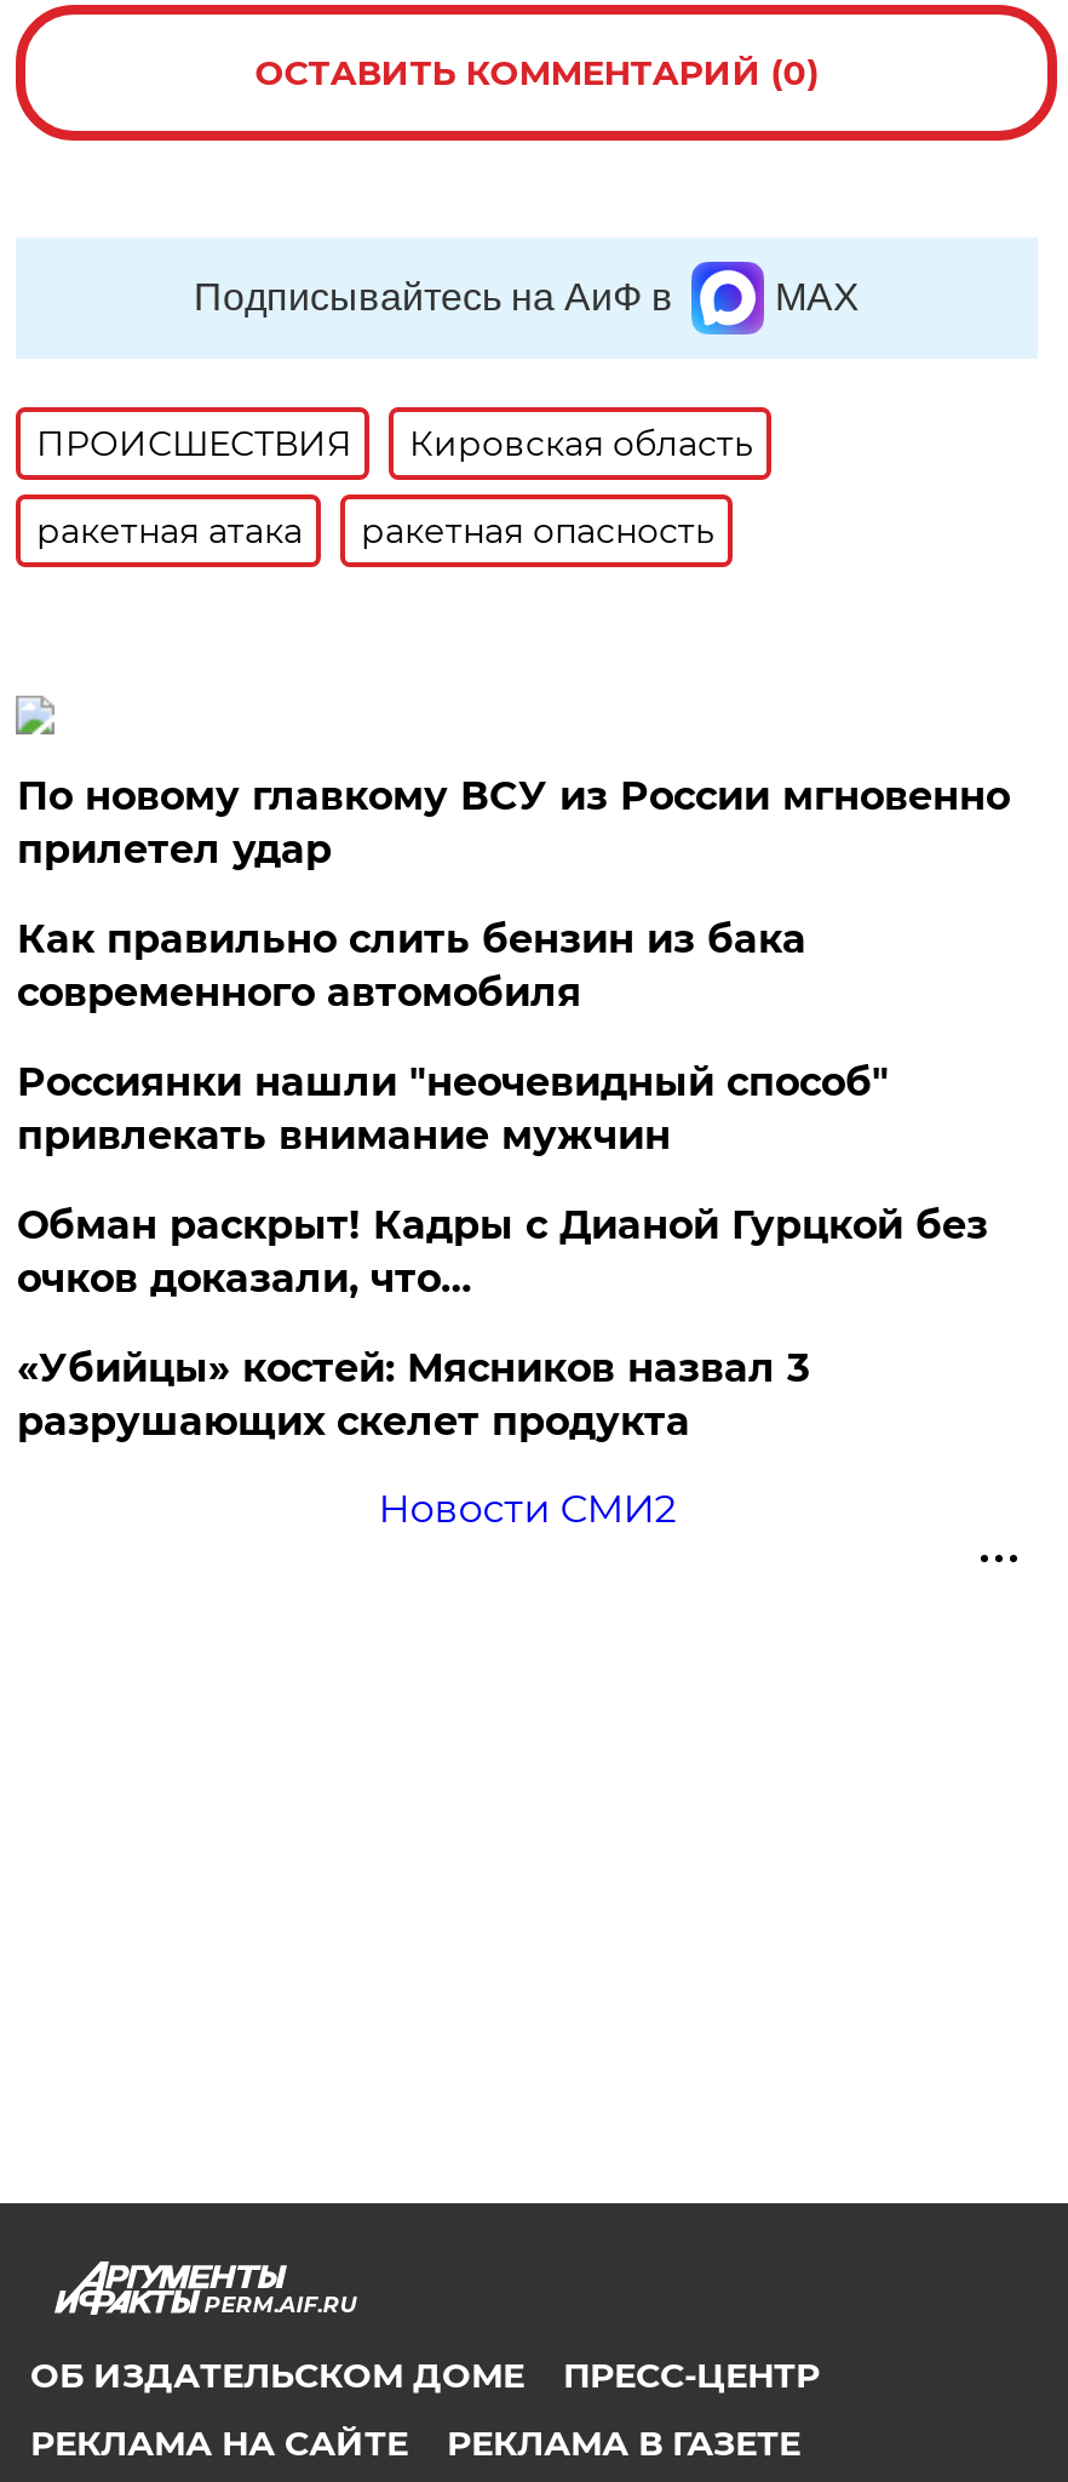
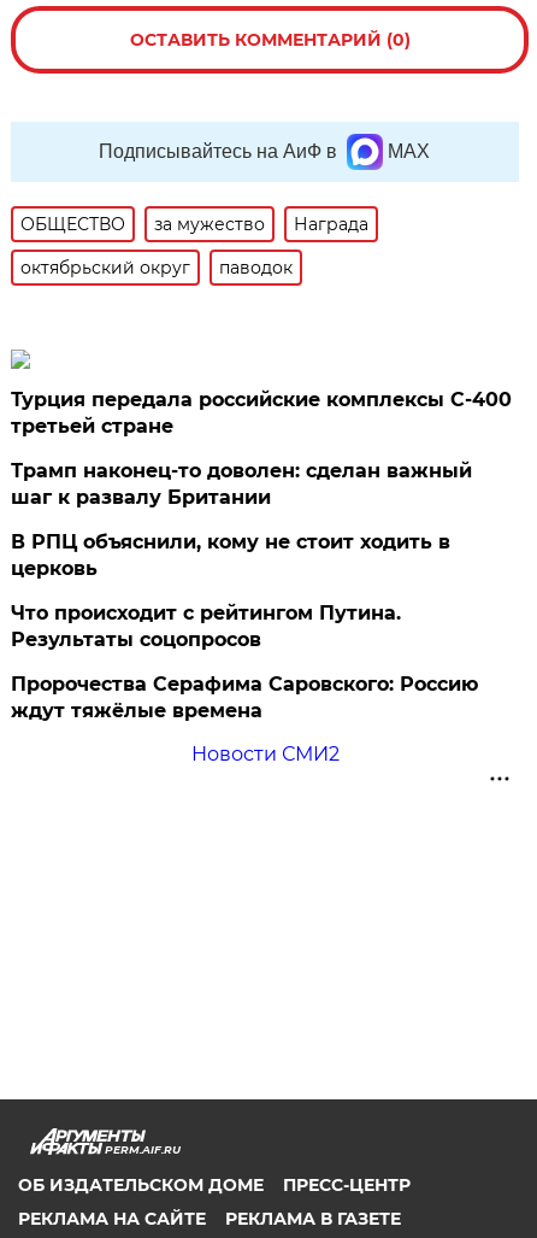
[36,423,753,467] ПРОИСШЕСТВИЯ | Кировская область -> [21,214,369,236] ОБЩЕСТВО | за мужество | Награда
[36,510,714,554] ракетная атака | ракетная опасность -> [21,257,293,279] октябрьский округ | паводок
[17,774,1010,874] По новому главкому ВСУ из России мгновенно | прилетел удар -> [11,389,512,438] Турция передала российские комплексы С-400 | третьей стране
[17,917,806,1017] Как правильно слить бензин из бака | современного автомобиля -> [11,460,472,509] Трамп наконец-то доволен: сделан важный | шаг к развалу Британии
[17,1060,889,1160] Россиянки нашли "неочевидный способ" | привлекать внимание мужчин -> [11,531,451,580] В РПЦ объяснили, кому не стоит ходить в | церковь
[17,1203,988,1303] Обман раскрыт! Кадры с Дианой Гурцкой без | очков доказали, что… -> [11,602,401,652] Что происходит с рейтингом Путина. | Результаты соцопросов
[17,1346,809,1446] «Убийцы» костей: Мясников назвал 3 | разрушающих скелет продукта -> [11,673,478,723] Пророчества Серафима Саровского: Россию | ждут тяжёлые времена

